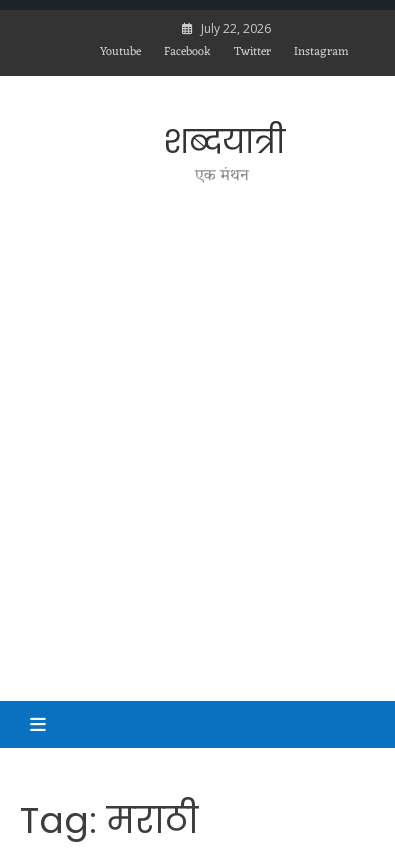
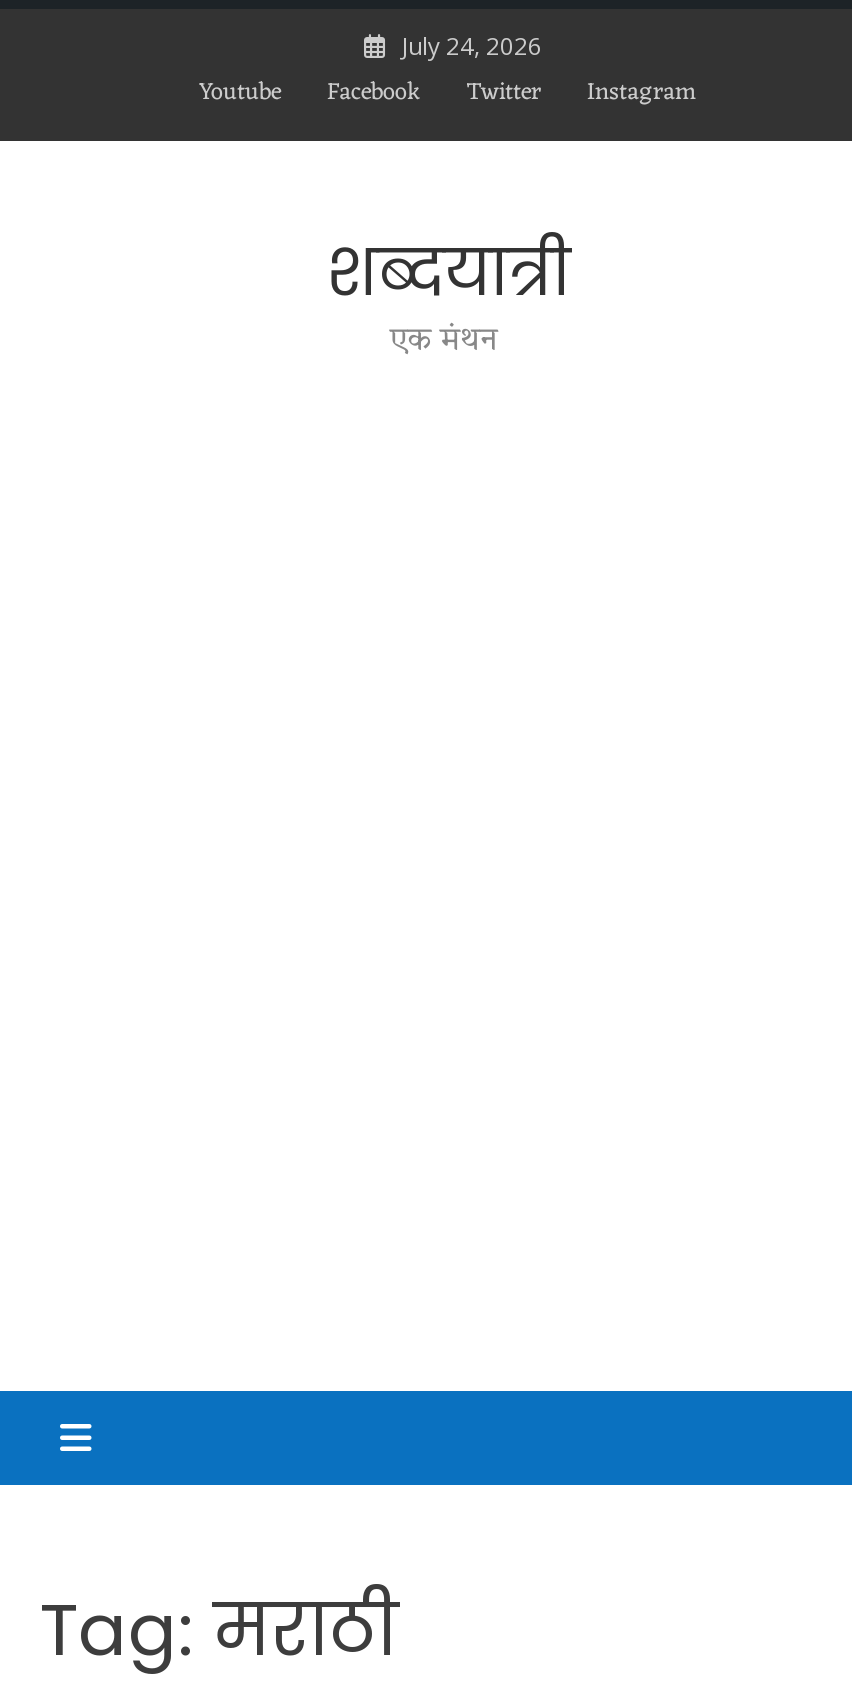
[198,20,271,37] July 22, 2026 -> [396,29,542,63] July 24, 2026

